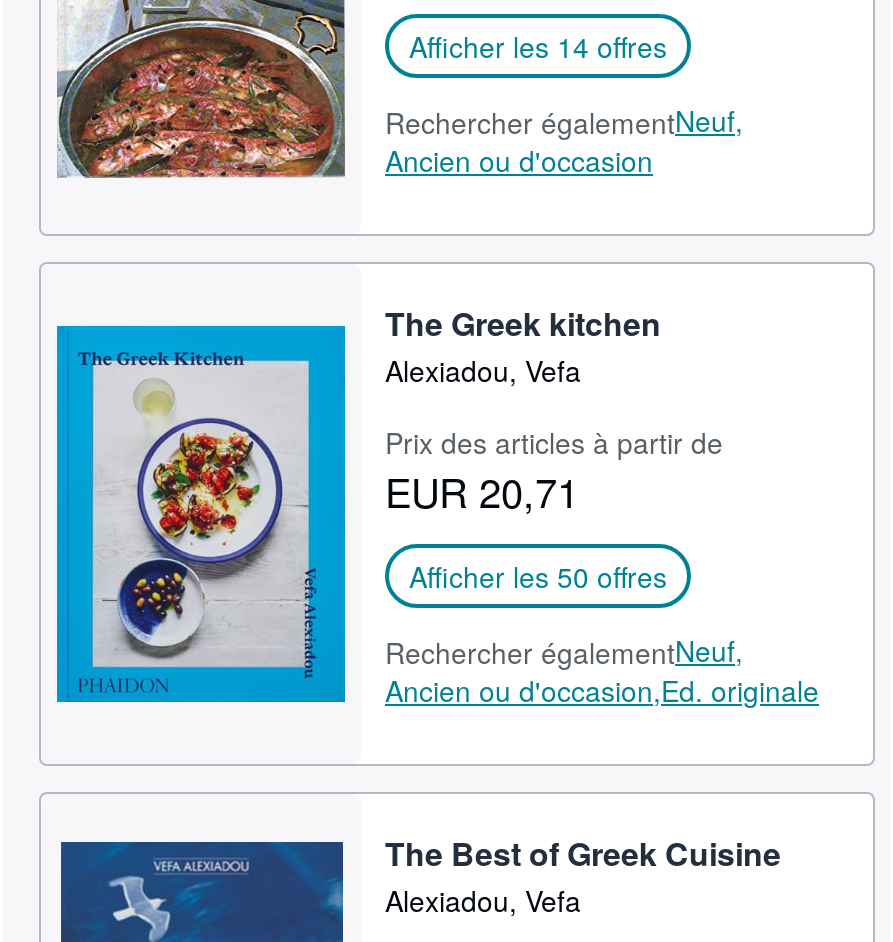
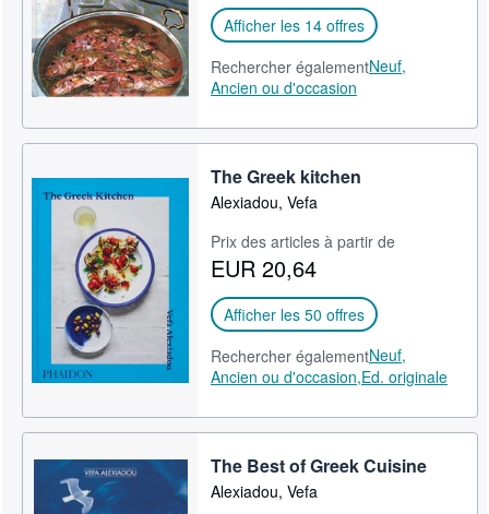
[385,462,579,520] EUR 20,71 -> [211,252,317,284] EUR 20,64

